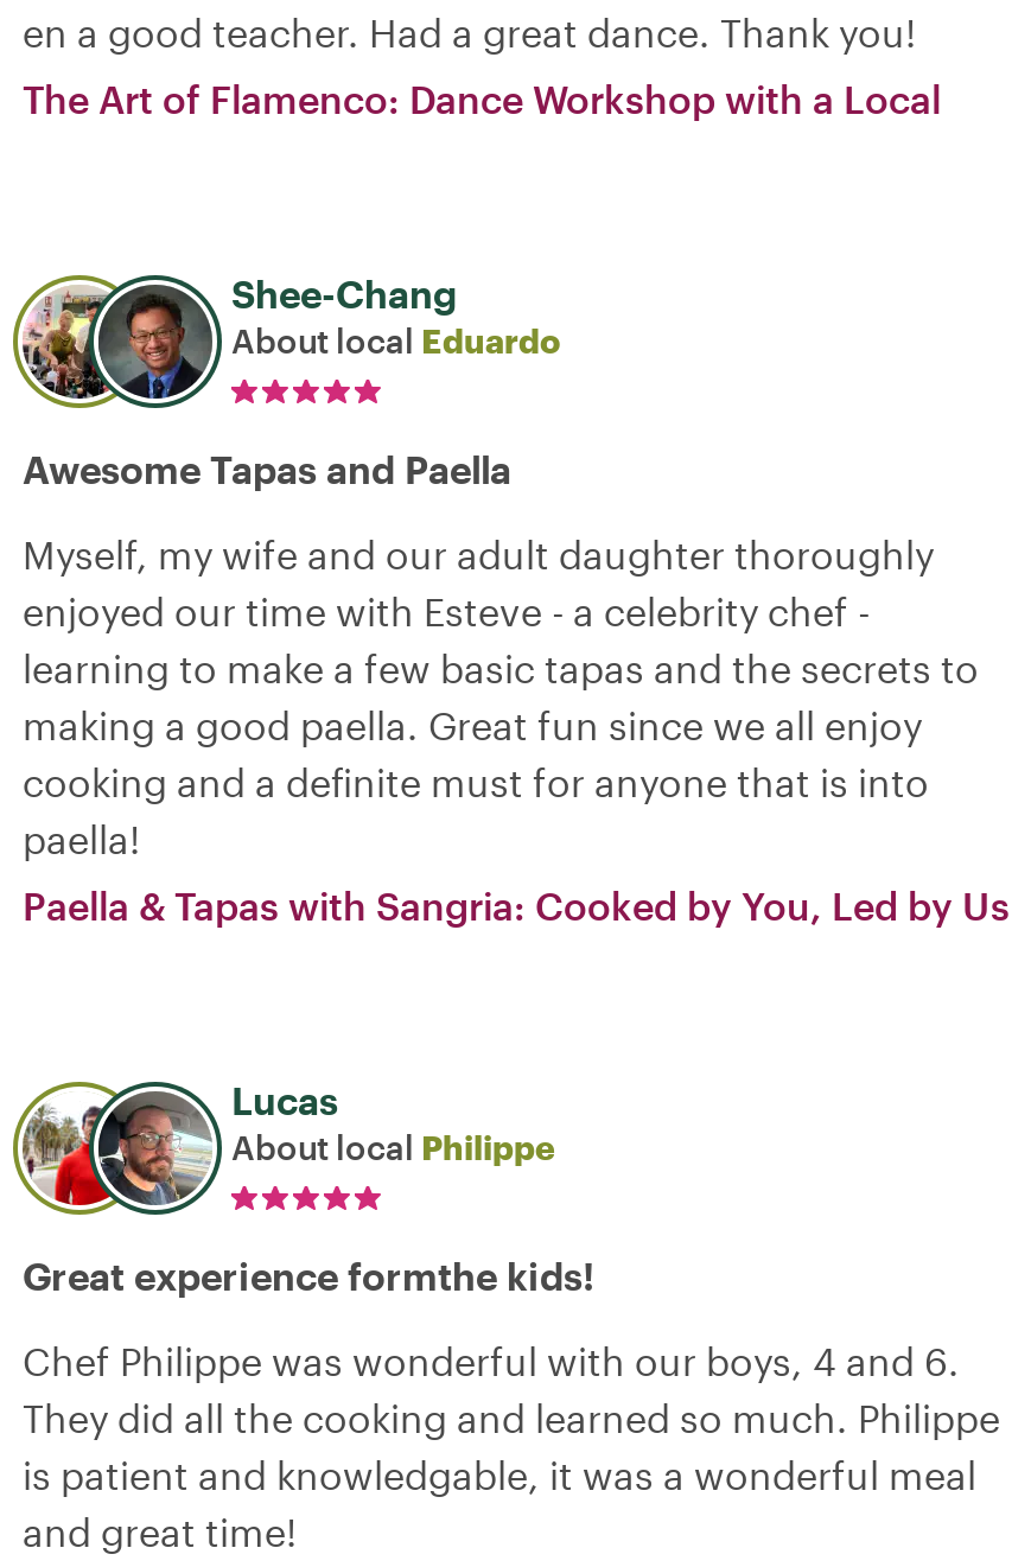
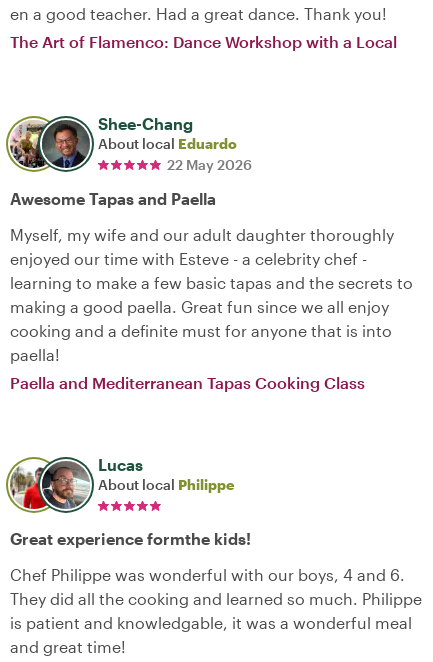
none -> [167,156,252,173] 22 May 2026
[23,882,1010,927] Paella & Tapas with Sangria: Cooked by You, Led by Us -> [10,373,365,392] Paella and Mediterranean Tapas Cooking Class

